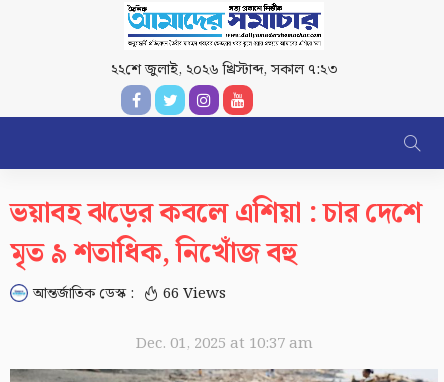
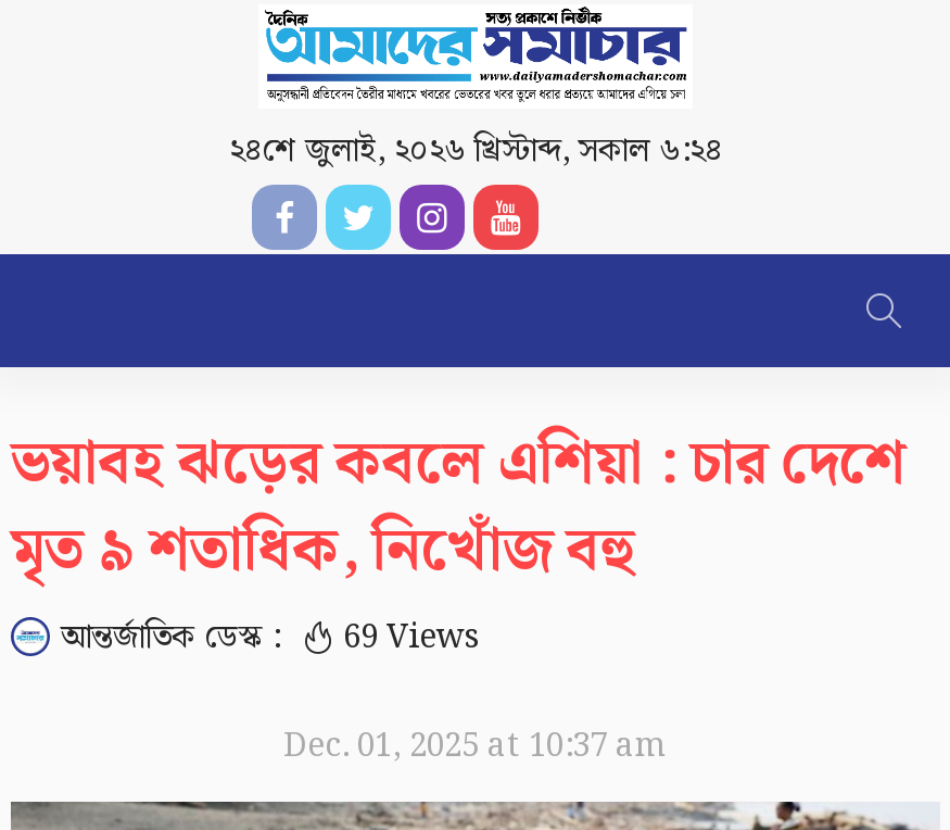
[110,58,337,82] ২২শে জুলাই, ২০২৬ খ্রিস্টাব্দ,সকাল ৭:২৩ -> [229,126,722,178] ২৪শে জুলাই, ২০২৬ খ্রিস্টাব্দ,সকাল ৬:২৪
[33,282,226,306] আন্তর্জাতিক ডেস্ক : 66 Views -> [61,613,480,665] আন্তর্জাতিক ডেস্ক : 69 Views

